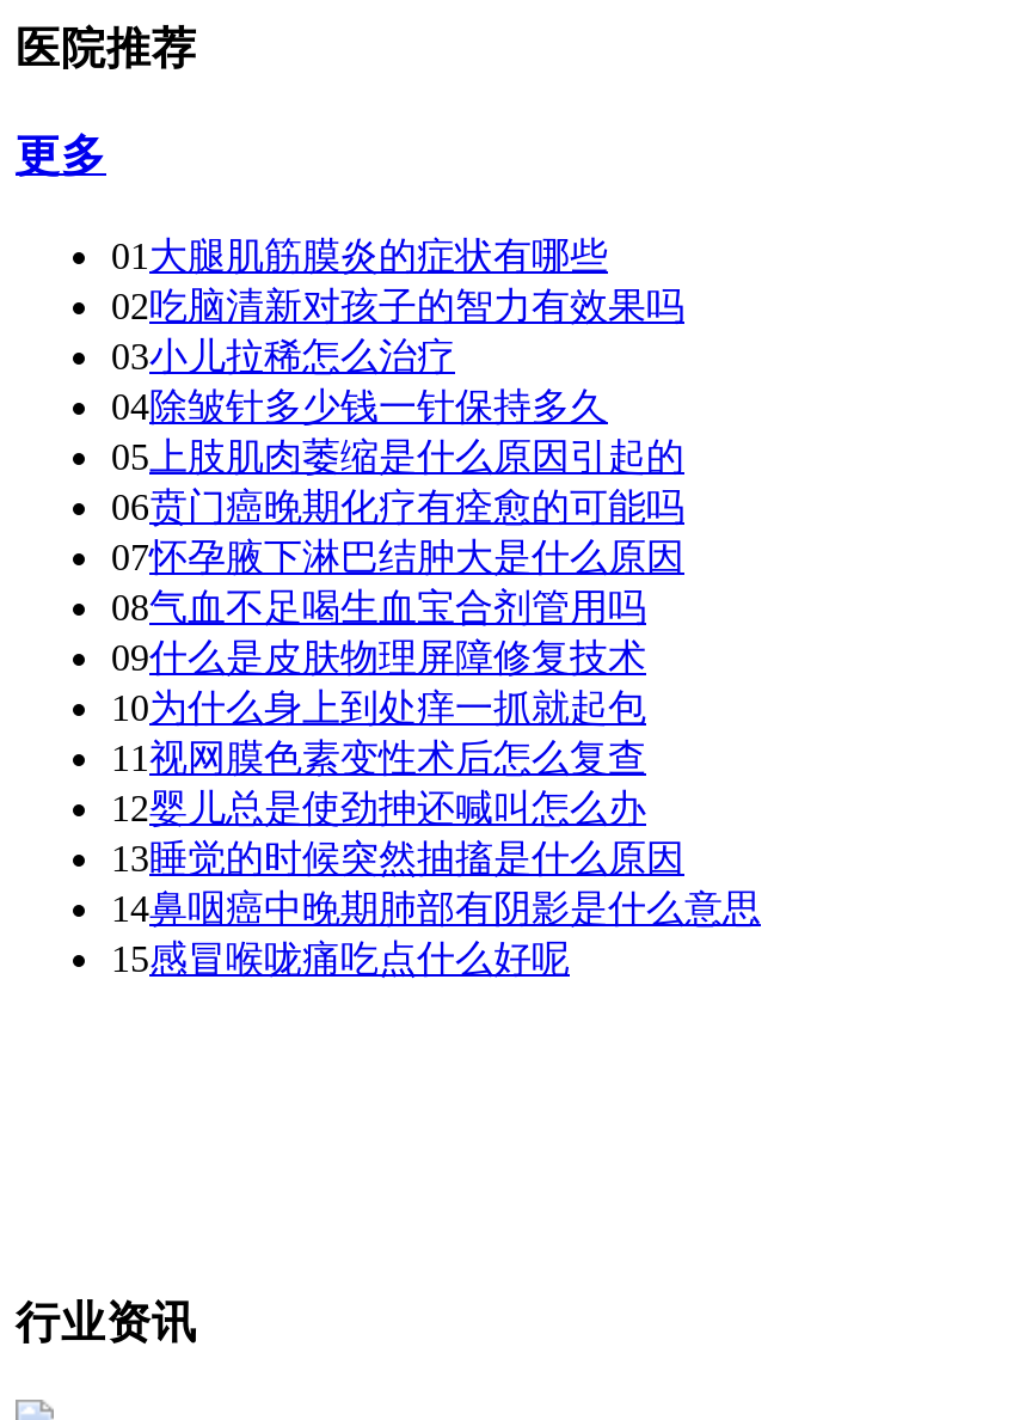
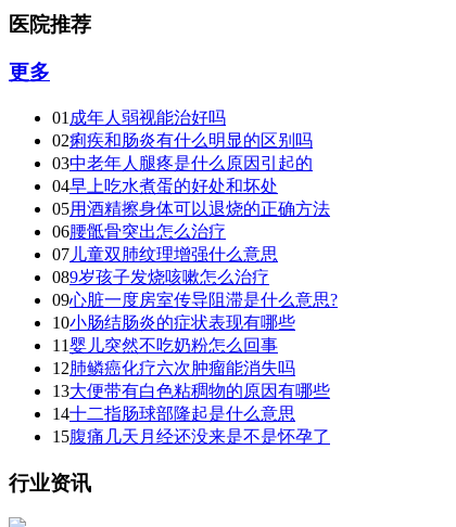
[111,234,761,978] 01大腿肌筋膜炎的症状有哪些 | 02吃脑清新对孩子的智力有效果吗 | 03小儿拉稀怎么治疗 | 04除皱针多少钱一针保持多久 | 05上肢肌肉萎缩是什么原因引起的 | 06贲门癌晚期化疗有痊愈的可能吗 | 07怀孕腋下淋巴结肿大是什么原因 | 08气血不足喝生血宝合剂管用吗 | 09什么是皮肤物理屏障修复技术 | 10为什么身上到处痒一抓就起包 | 11视网膜色素变性术后怎么复查 | 12婴儿总是使劲抻还喊叫怎么办 | 13睡觉的时候突然抽搐是什么原因 | 14鼻咽癌中晚期肺部有阴影是什么意思 | 15感冒喉咙痛吃点什么好呢 -> [52,108,338,446] 01成年人弱视能治好吗 | 02痢疾和肠炎有什么明显的区别吗 | 03中老年人腿疼是什么原因引起的 | 04早上吃水煮蛋的好处和坏处 | 05用酒精擦身体可以退烧的正确方法 | 06腰骶骨突出怎么治疗 | 07儿童双肺纹理增强什么意思 | 089岁孩子发烧咳嗽怎么治疗 | 09心脏一度房室传导阻滞是什么意思? | 10小肠结肠炎的症状表现有哪些 | 11婴儿突然不吃奶粉怎么回事 | 12肺鳞癌化疗六次肿瘤能消失吗 | 13大便带有白色粘稠物的原因有哪些 | 14十二指肠球部隆起是什么意思 | 15腹痛几天月经还没来是不是怀孕了

